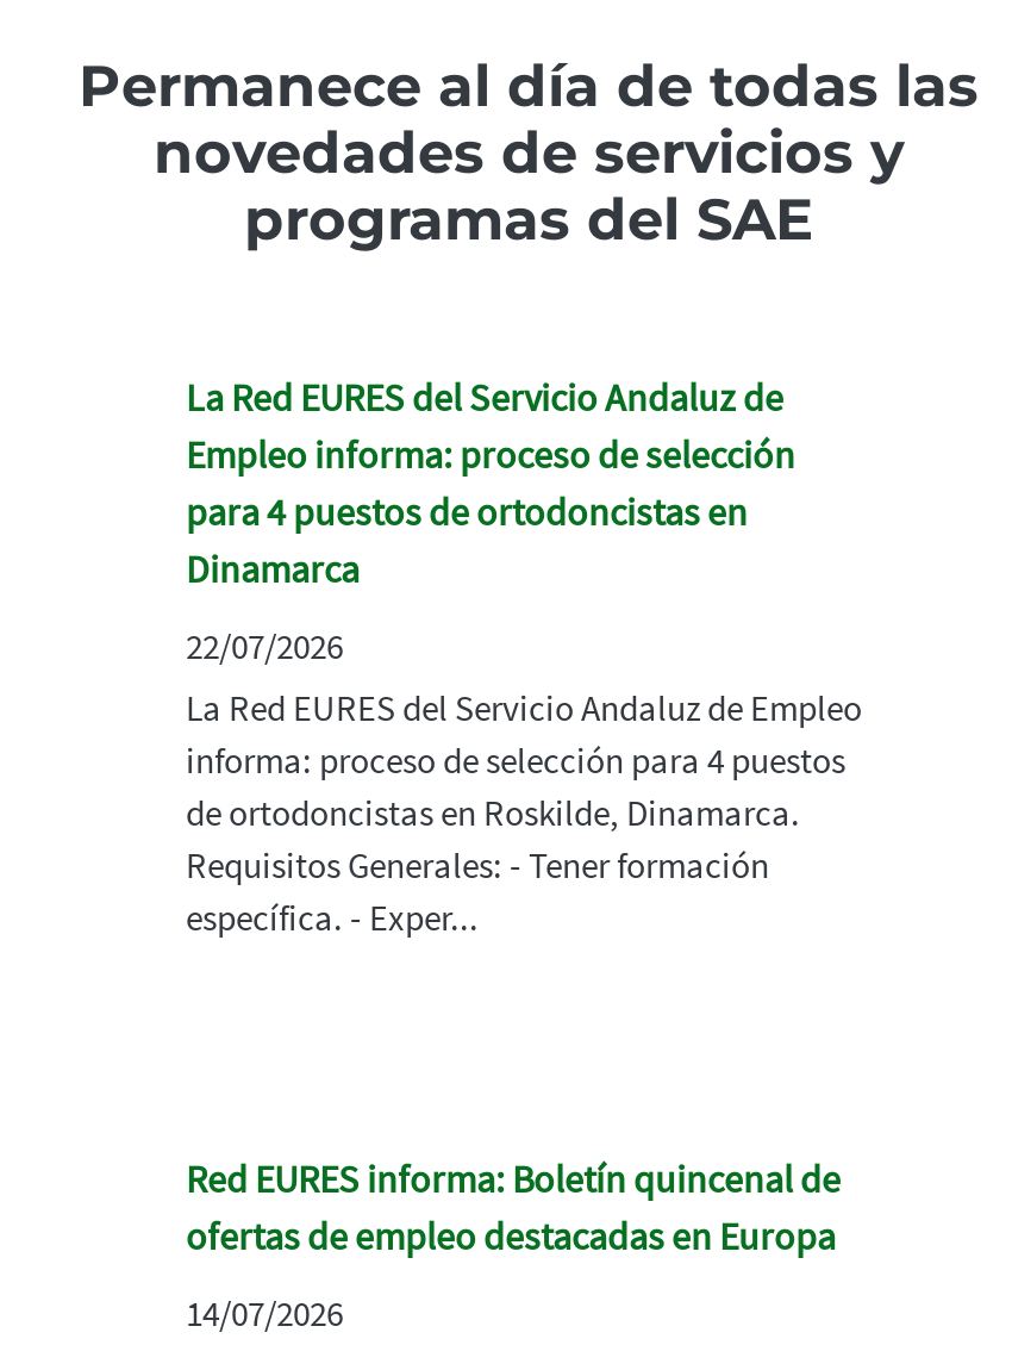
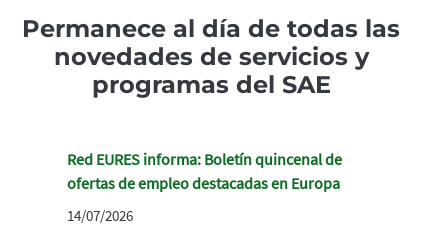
[186,373,862,940] La Red EURES del Servicio Andaluz de | Empleo informa: proceso de selección | para 4 puestos de ortodoncistas en | Dinamarca | 22/07/2026 | La Red EURES del Servicio Andaluz de Empleo | informa: proceso de selección para 4 puestos | de ortodoncistas en Roskilde, Dinamarca. | Requisitos Generales: - Tener formación | específica. - Exper... -> none

